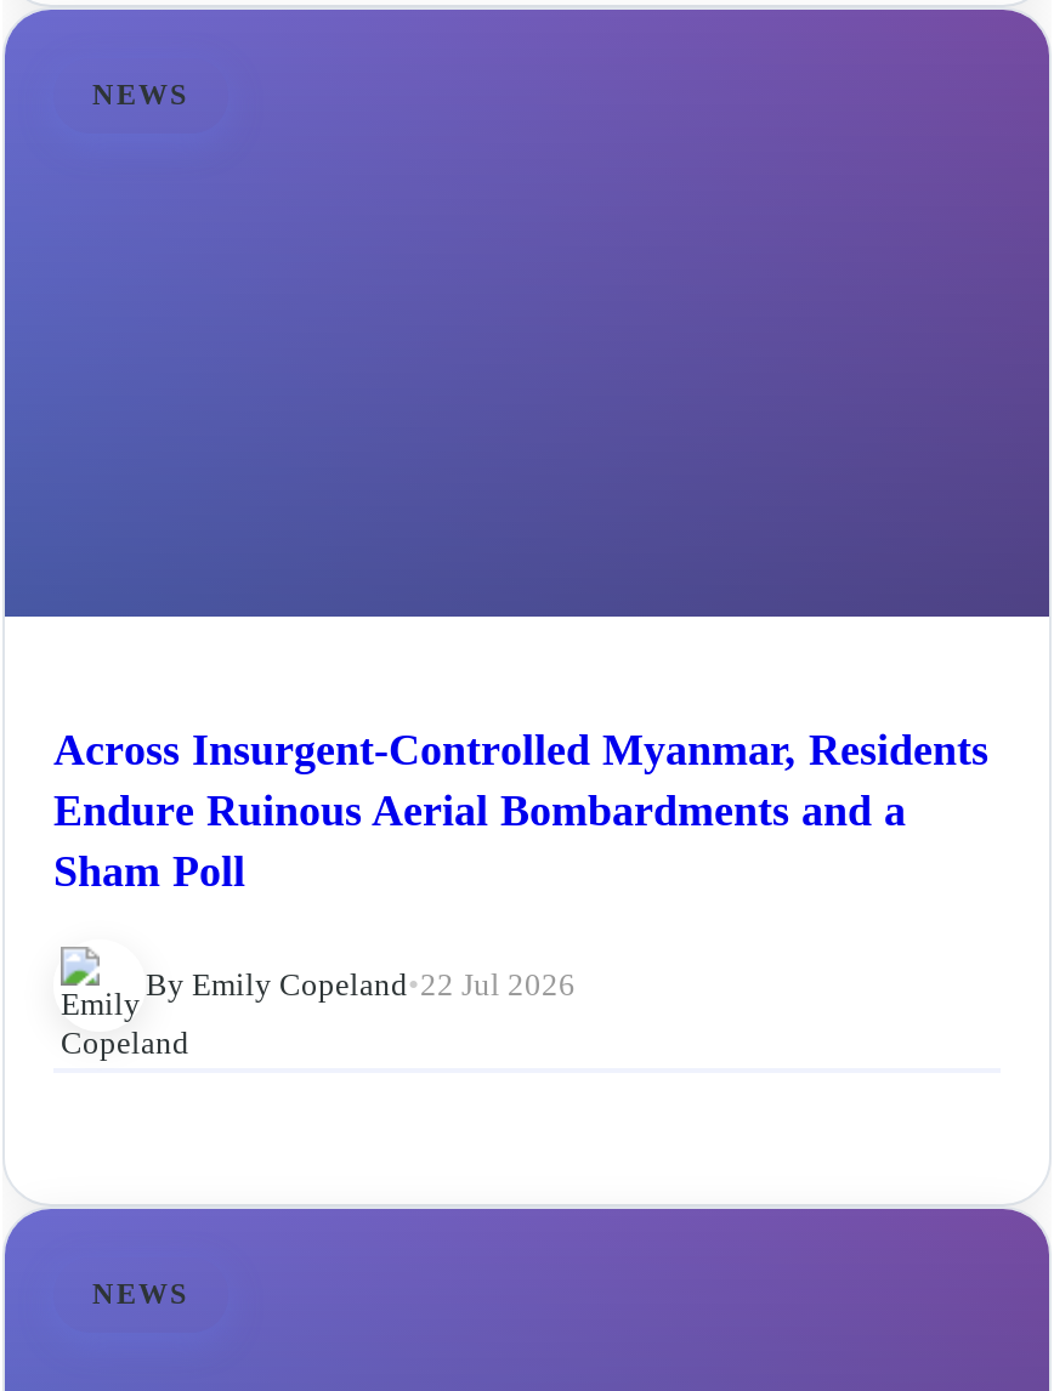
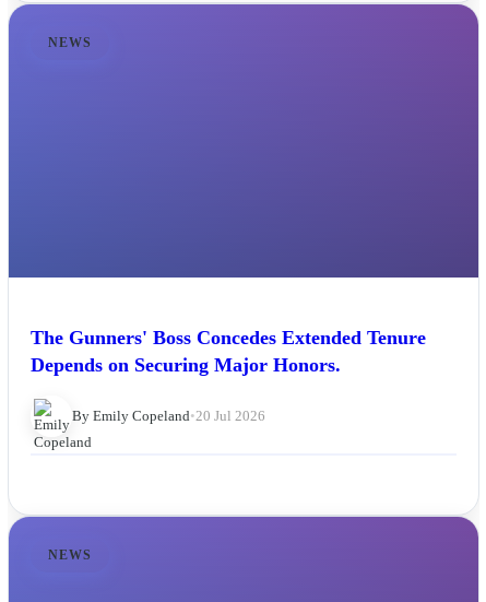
[53,727,988,897] Across Insurgent-Controlled Myanmar, Residents | Endure Ruinous Aerial Bombardments and a | Sham Poll -> [31,327,426,376] The Gunners' Boss Concedes Extended Tenure | Depends on Securing Major Honors.
[146,967,576,1003] By Emily Copeland • 22 Jul 2026 -> [72,408,265,424] By Emily Copeland • 20 Jul 2026

